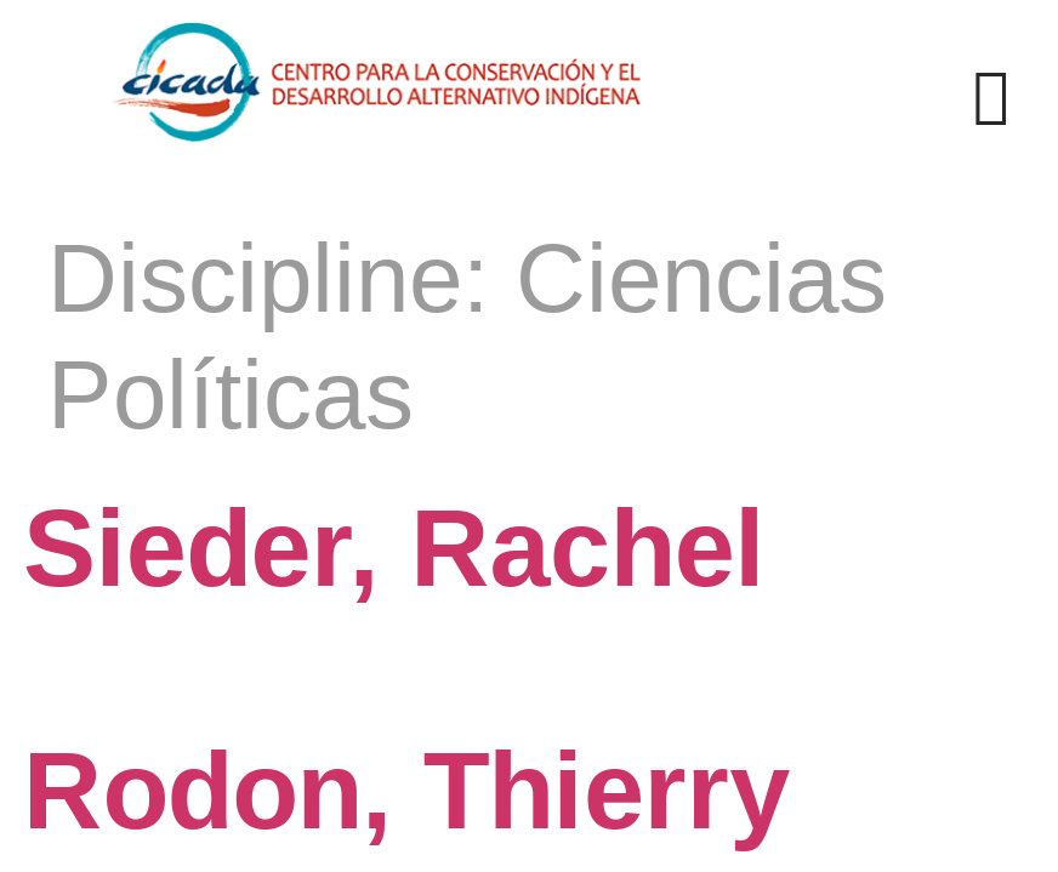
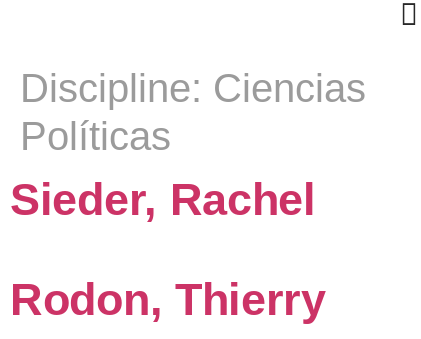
[118,21,642,144] [image] -> none

